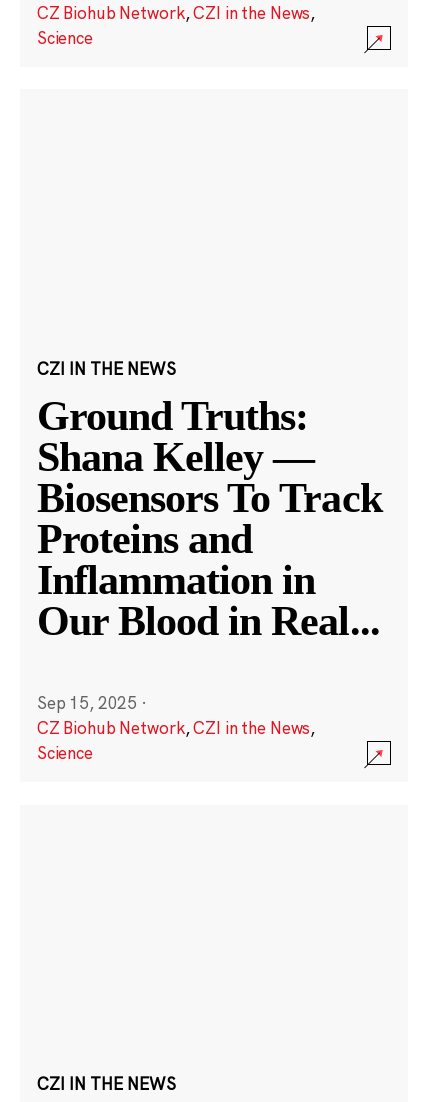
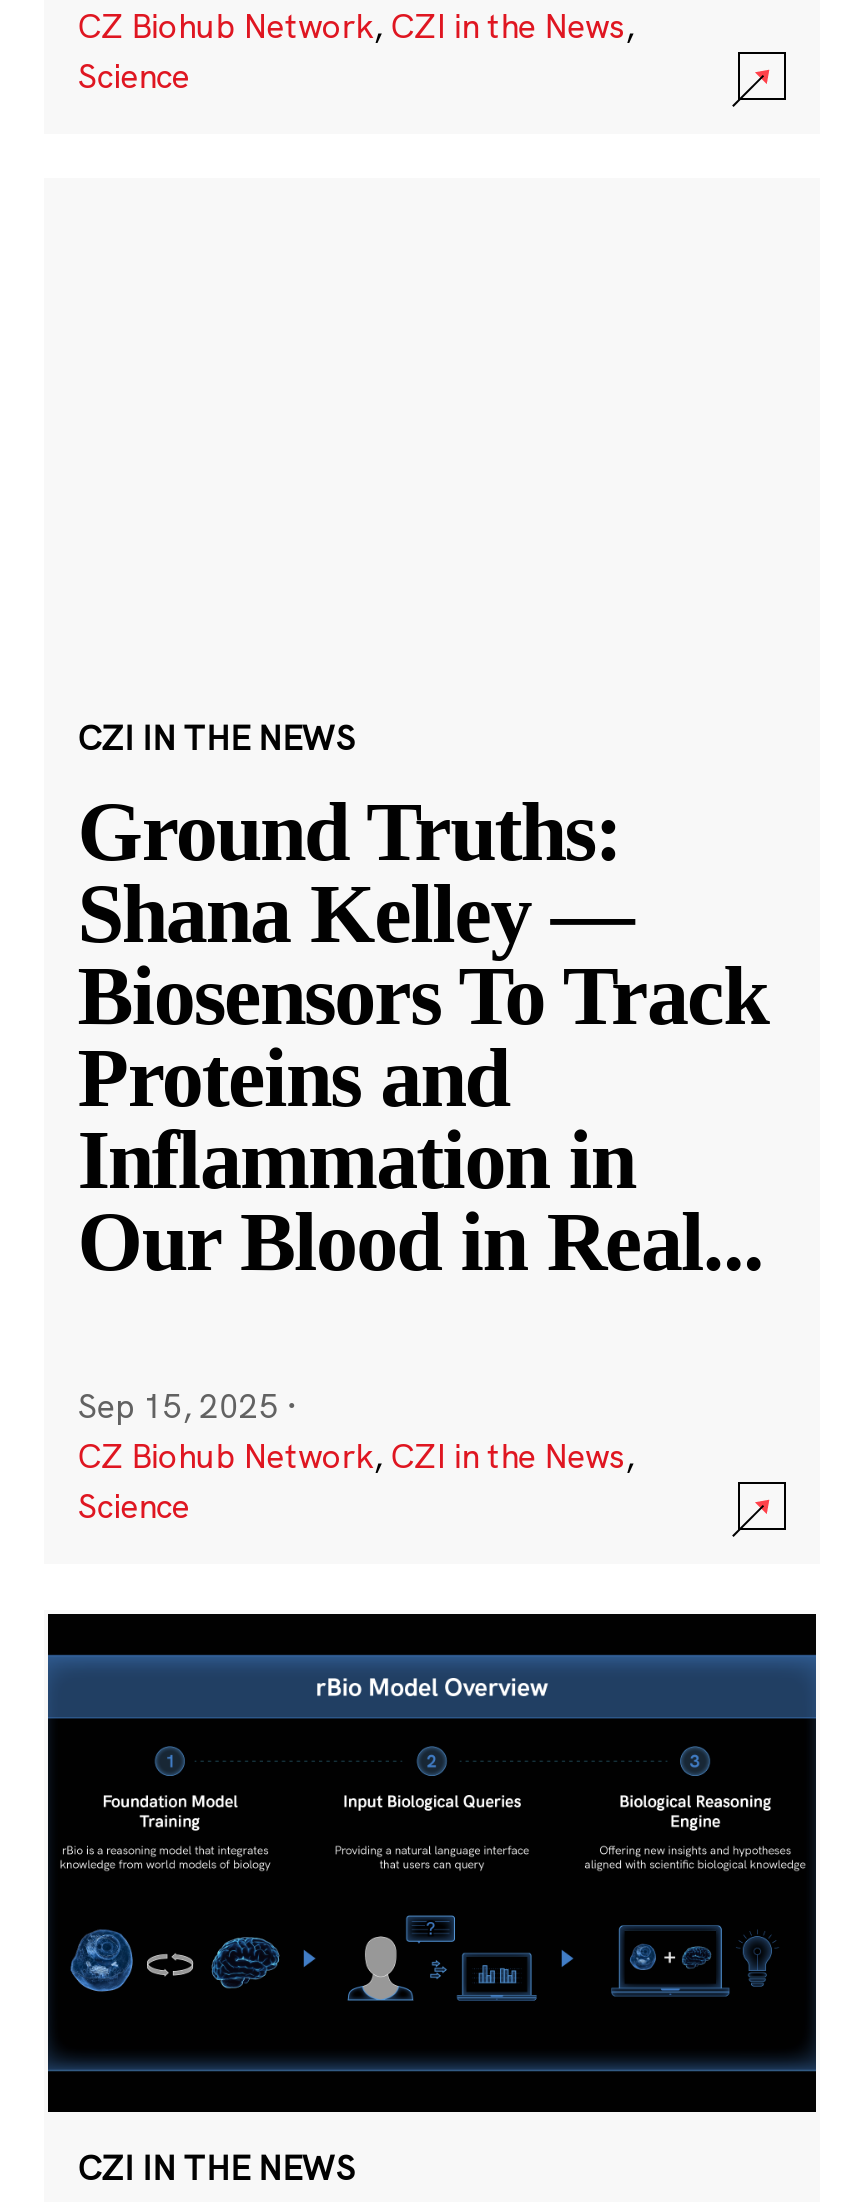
none -> [46,1612,818,2114] [image]

